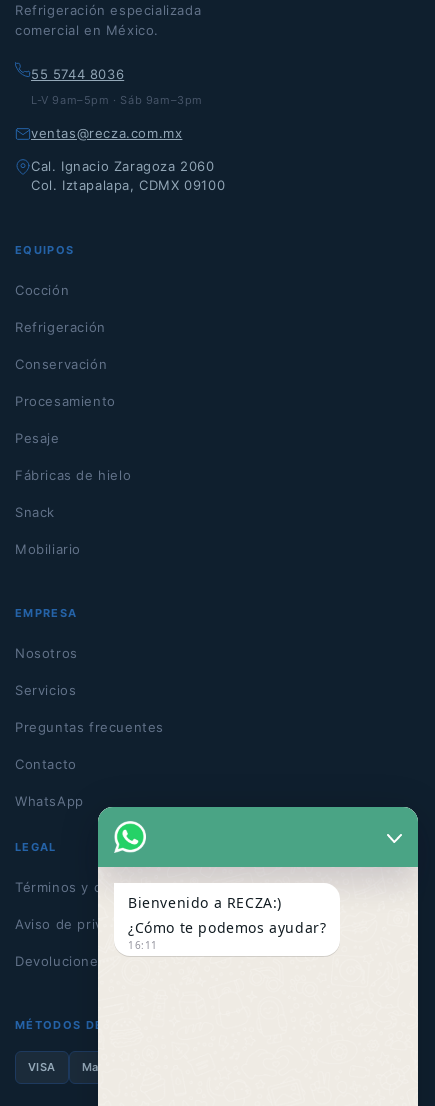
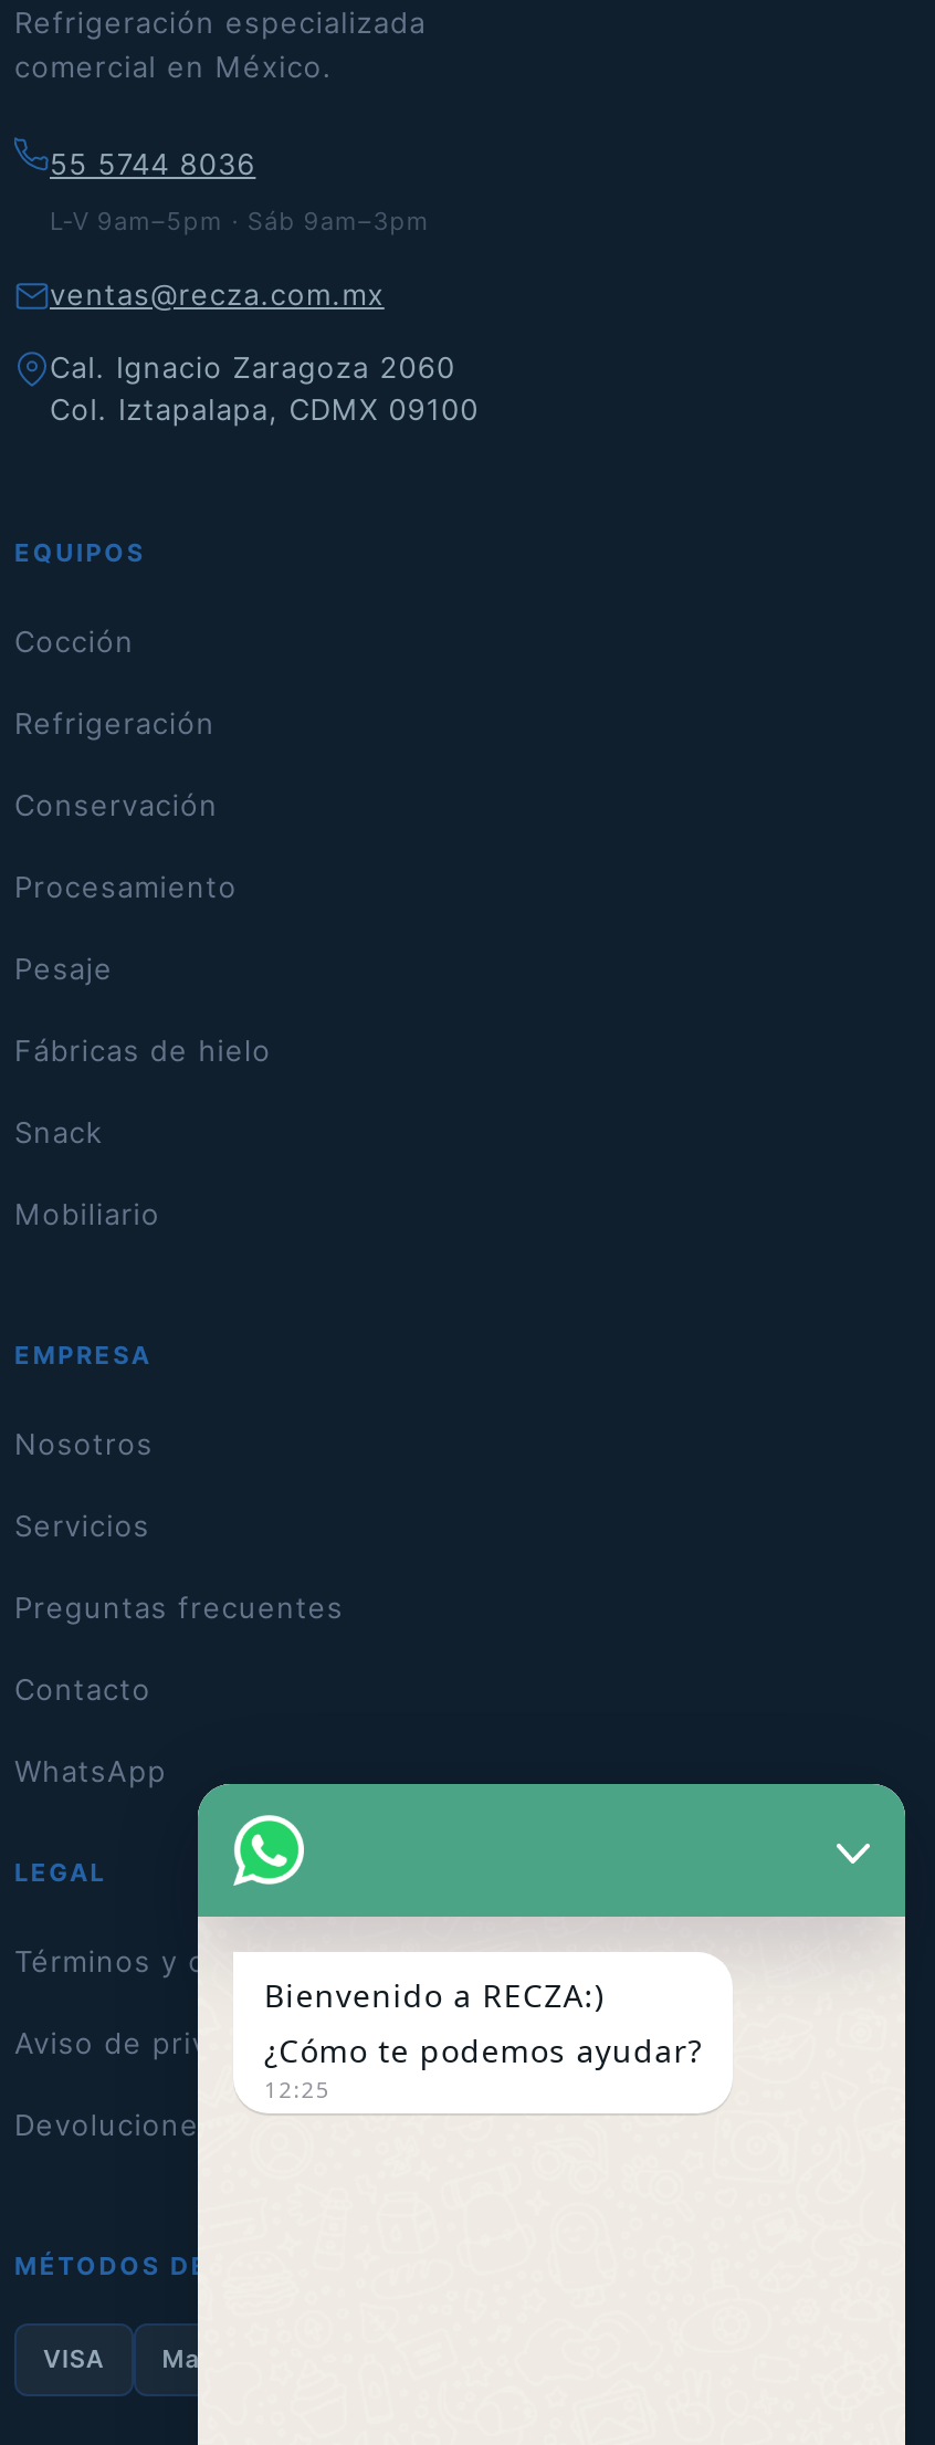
[128,938,158,952] 16:11 -> [264,2074,330,2105] 12:25

